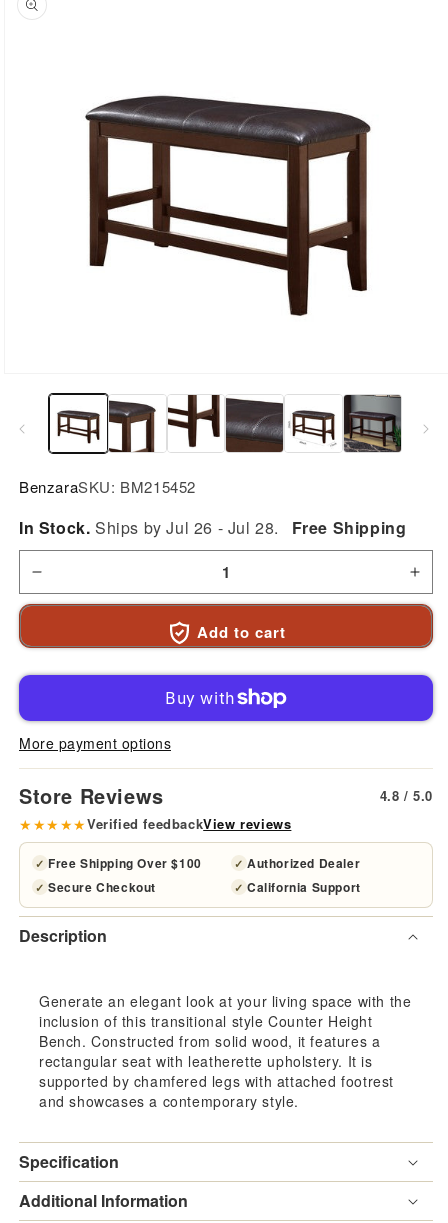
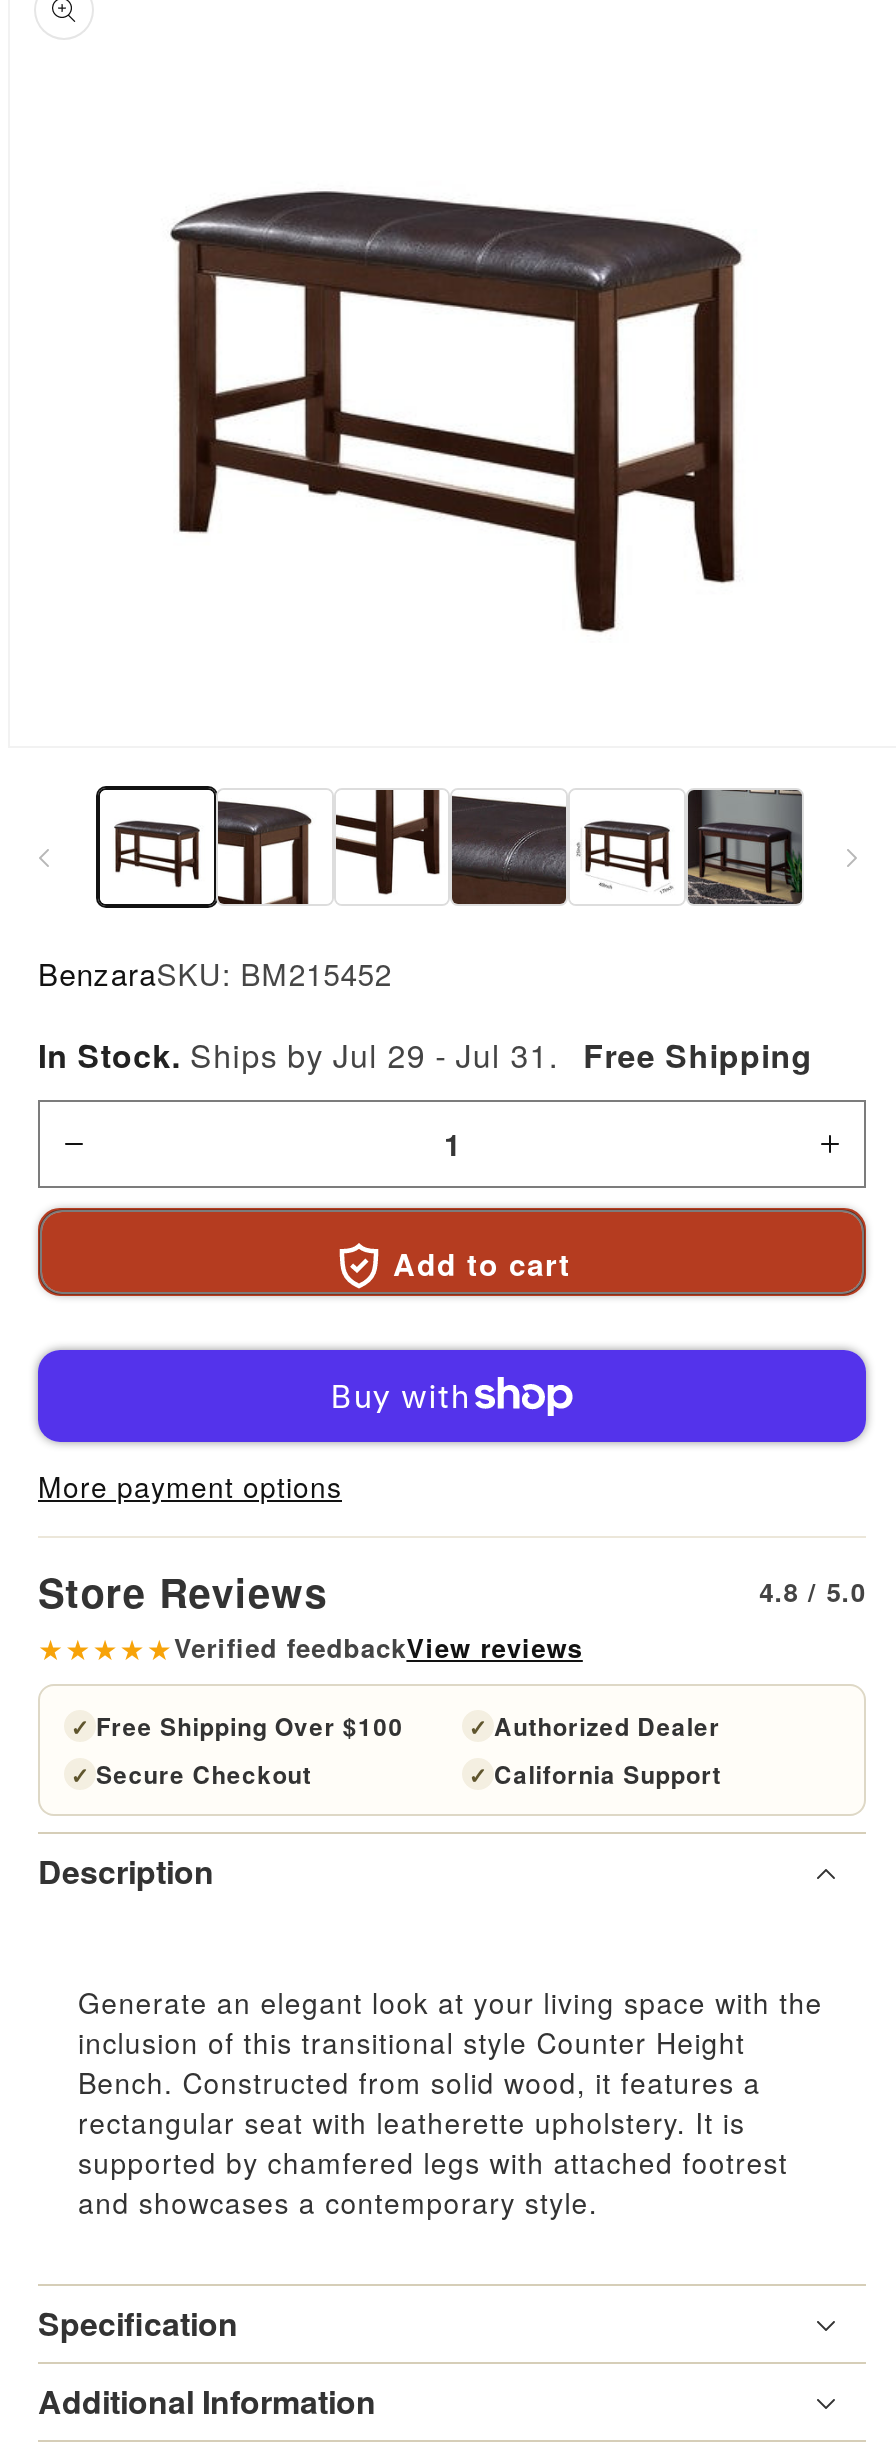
[19,516,406,539] In Stock. Ships by Jul 26 - Jul 28. Free Shipping -> [38,1032,813,1078] In Stock. Ships by Jul 29 - Jul 31. Free Shipping

